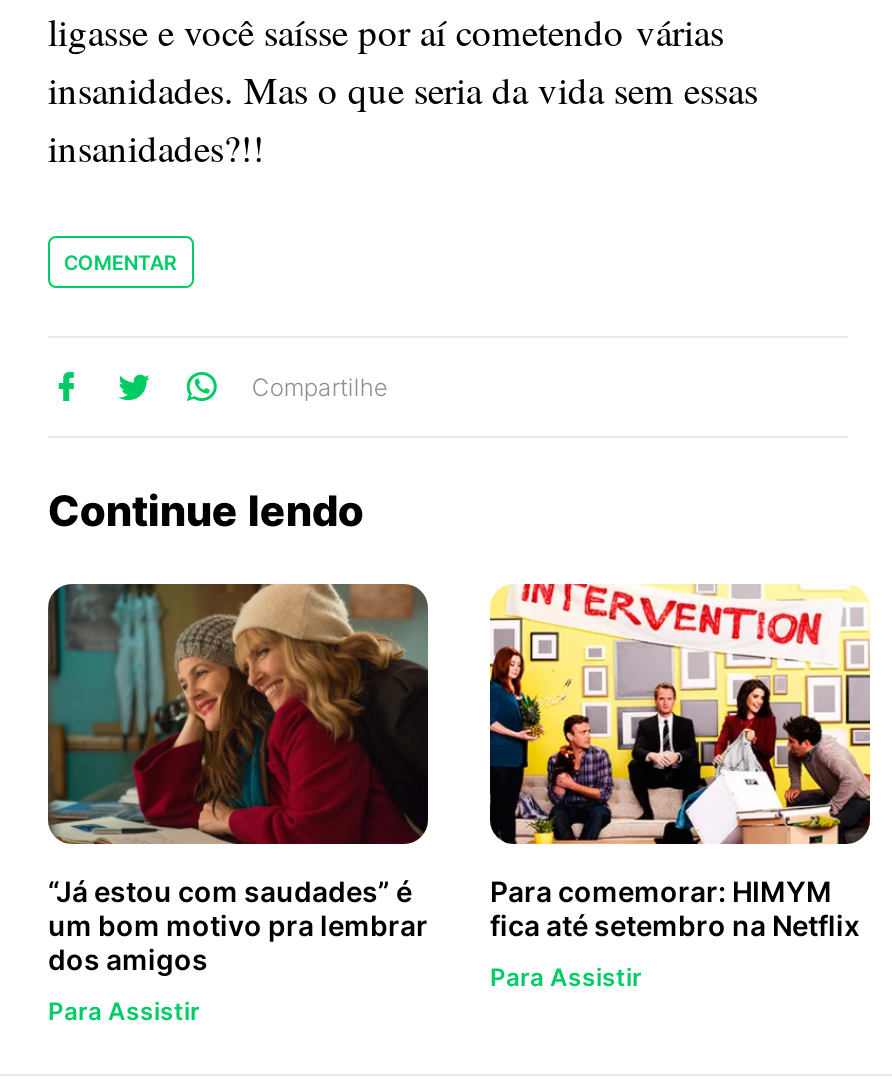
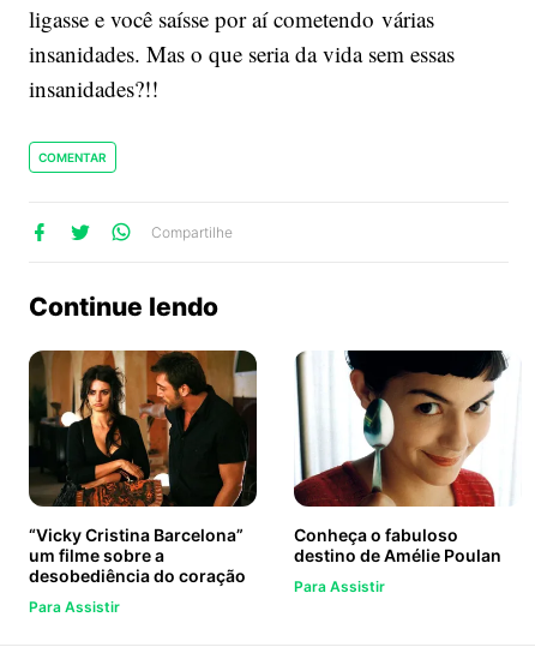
[48,582,428,977] [image] | “Já estou com saudades” é | um bom motivo pra lembrar | dos amigos -> [29,349,257,586] [image] | “Vicky Cristina Barcelona” | um filme sobre a | desobediência do coração
[488,582,872,943] [image] | Para comemorar: HIMYM | fica até setembro na Netflix -> [293,349,522,566] [image] | Conheça o fabuloso | destino de Amélie Poulan

